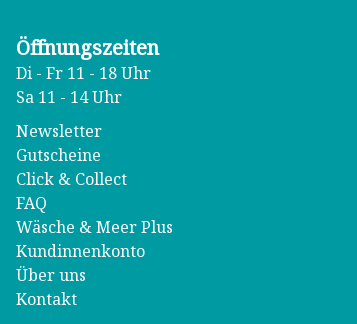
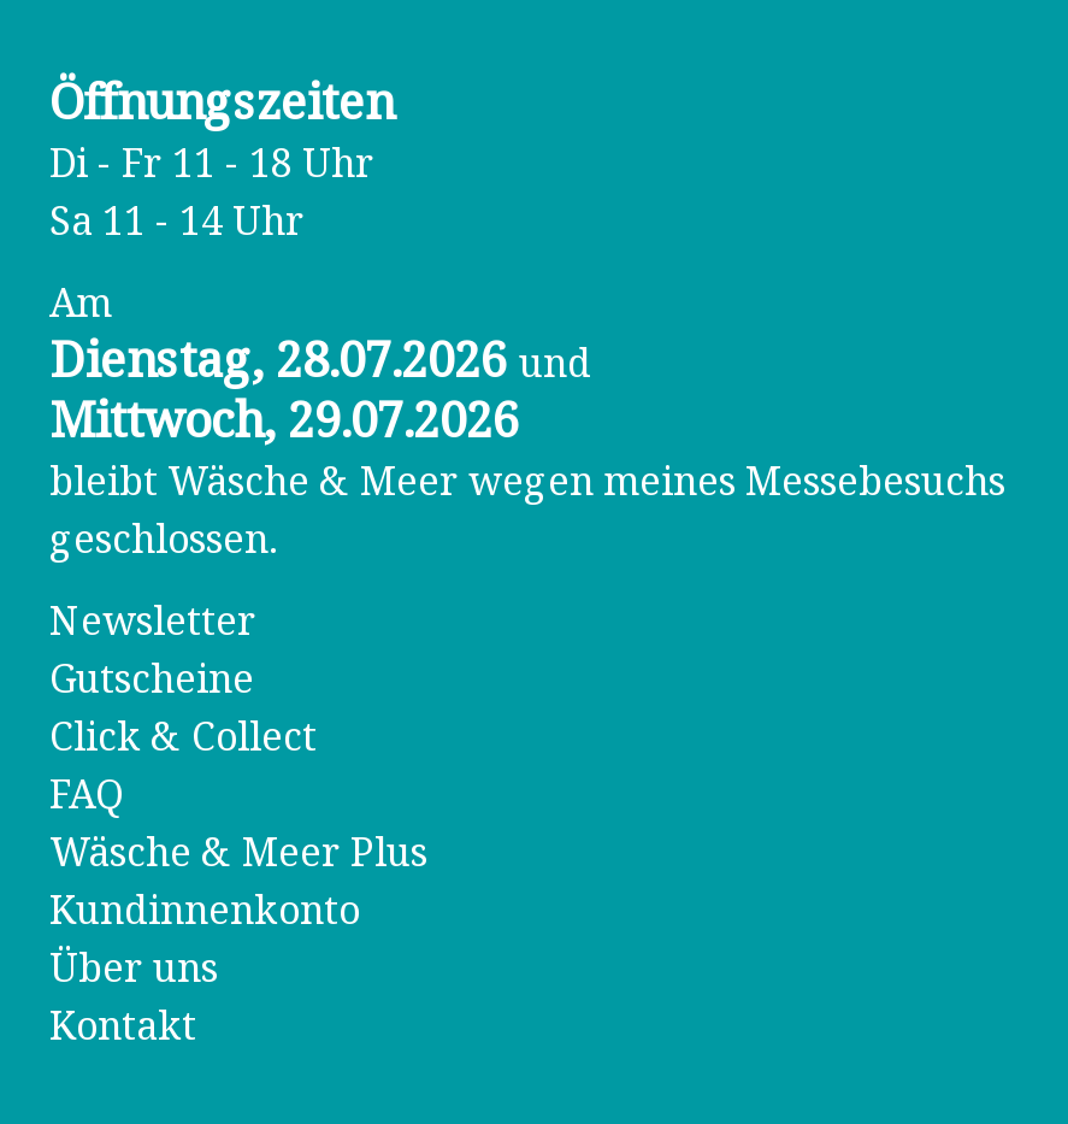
none -> [49,275,1005,564] Am | Dienstag, 28.07.2026 und | Mittwoch, 29.07.2026 | bleibt Wäsche & Meer wegen meines Messebesuchs | geschlossen.

